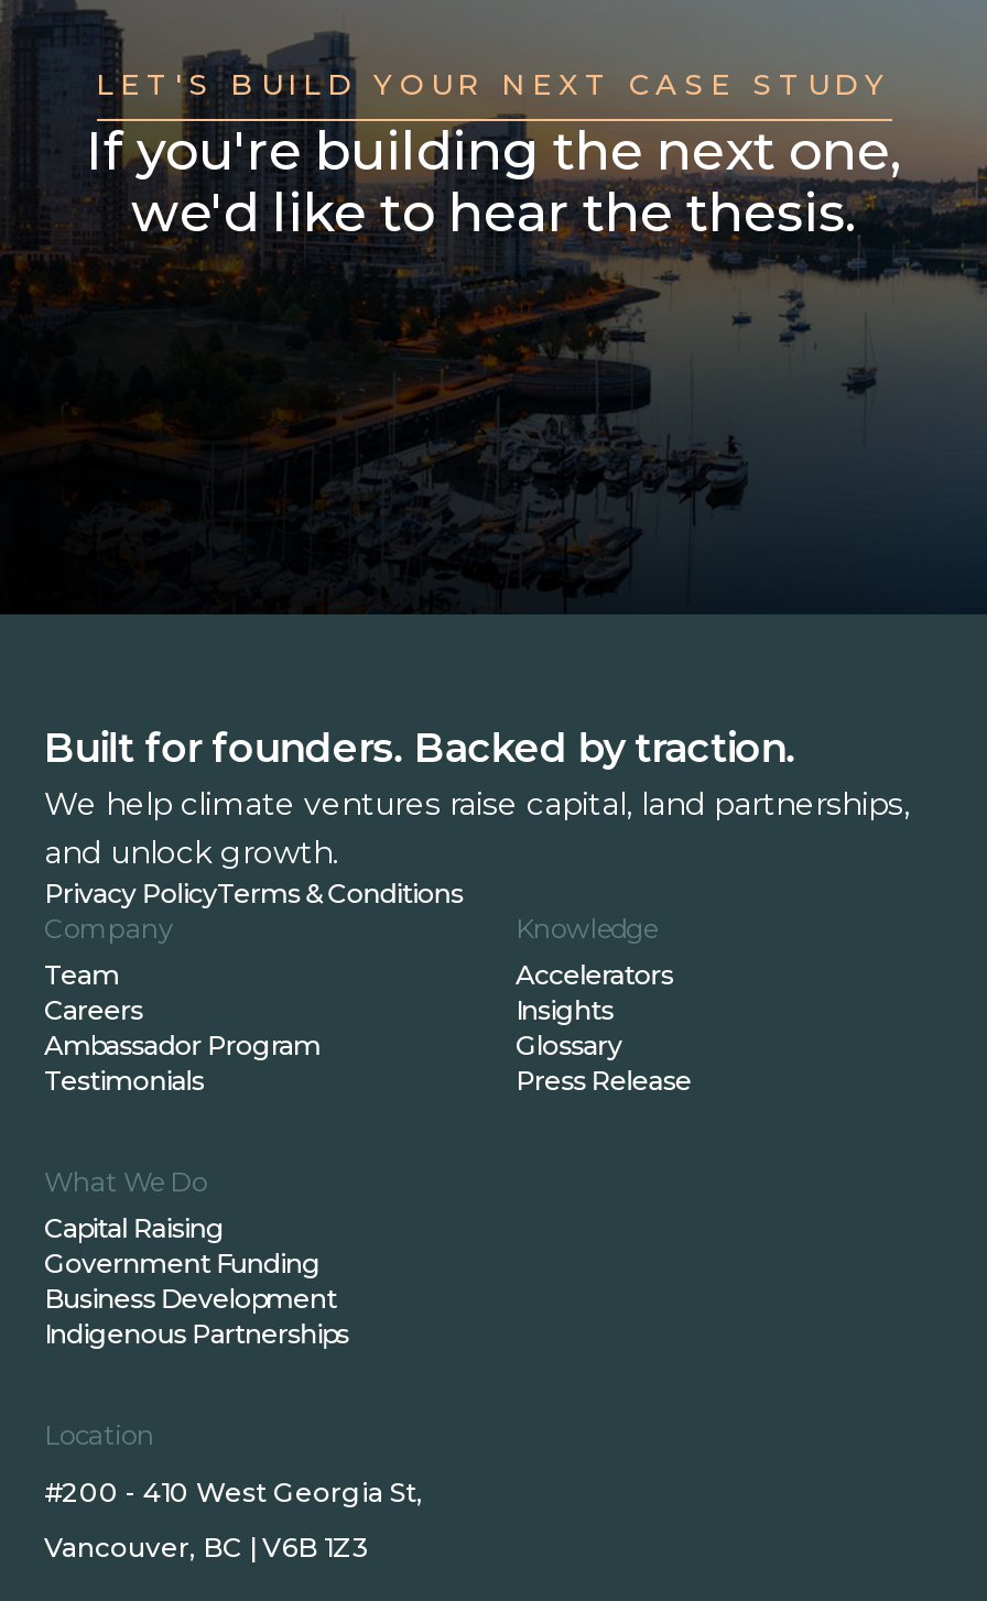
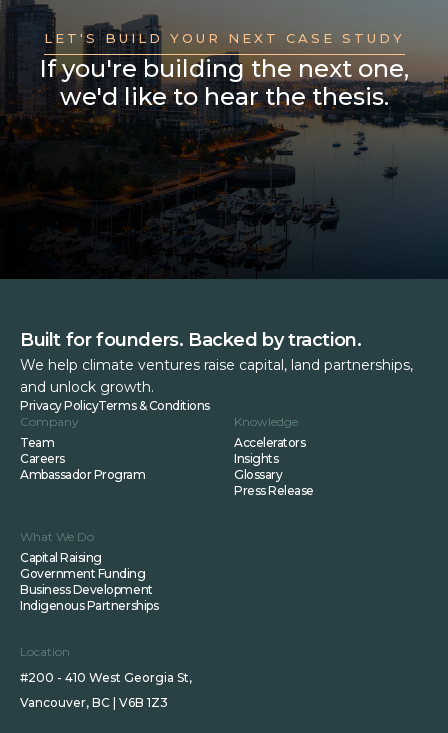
[44,1063,204,1096] Testimonials -> none

